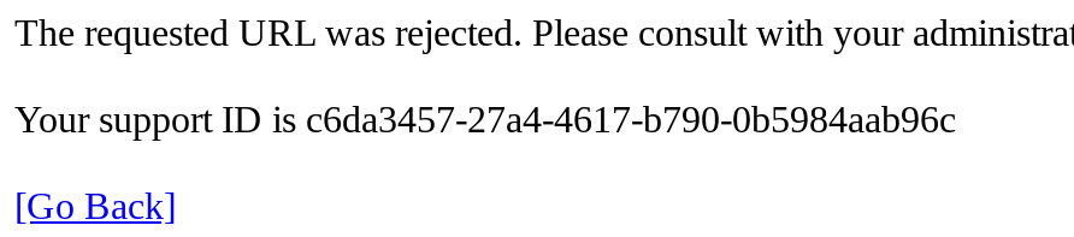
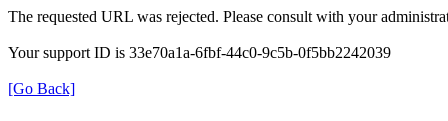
[14,99,956,140] Your support ID is c6da3457-27a4-4617-b790-0b5984aab96c -> [8,44,391,61] Your support ID is 33e70a1a-6fbf-44c0-9c5b-0f5bb2242039

